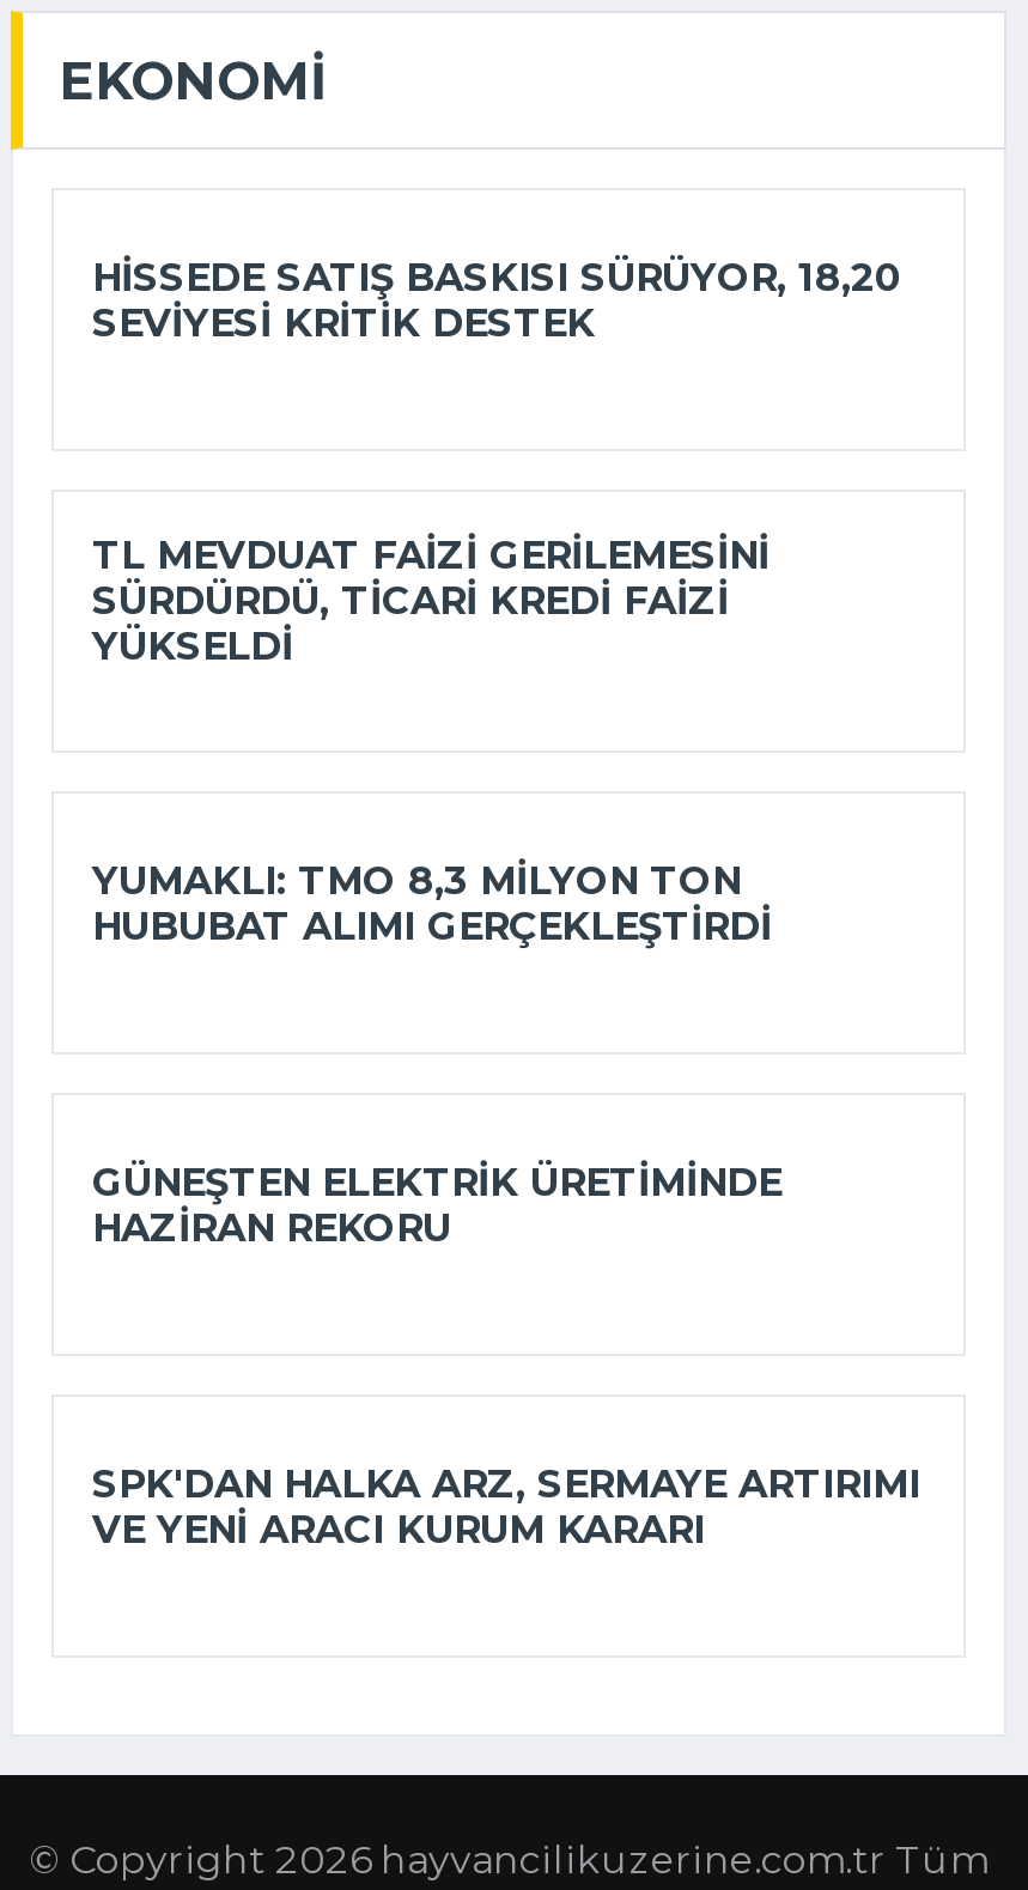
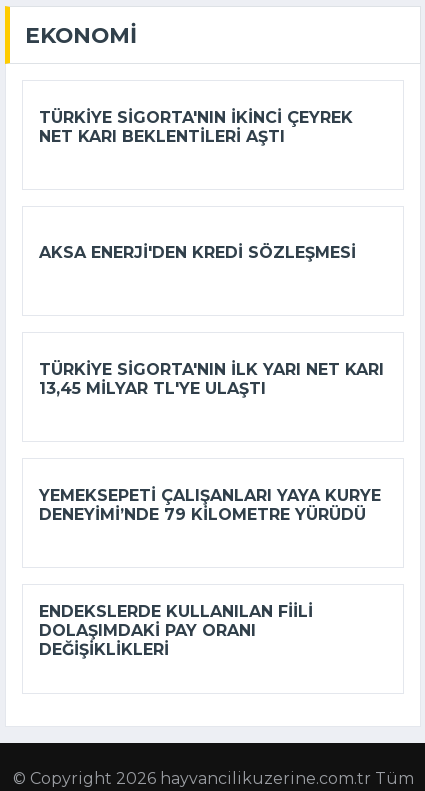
[92,255,901,346] HISSEDE SATIŞ BASKISI SÜRÜYOR, 18,20 | SEVIYESI KRITIK DESTEK -> [39,108,353,146] TÜRKIYE SIGORTA'NIN IKINCI ÇEYREK | NET KARI BEKLENTILERI AŞTI
[92,534,770,670] TL MEVDUAT FAIZI GERILEMESINI | SÜRDÜRDÜ, TICARI KREDI FAIZI | YÜKSELDI -> [39,243,356,262] AKSA ENERJI'DEN KREDI SÖZLEŞMESI
[92,858,772,949] YUMAKLI: TMO 8,3 MILYON TON | HUBUBAT ALIMI GERÇEKLEŞTIRDI -> [39,360,384,398] TÜRKIYE SIGORTA'NIN ILK YARI NET KARI | 13,45 MILYAR TL'YE ULAŞTI
[92,1160,781,1251] GÜNEŞTEN ELEKTRIK ÜRETIMINDE | HAZIRAN REKORU -> [39,486,381,524] YEMEKSEPETI ÇALIŞANLARI YAYA KURYE | DENEYIMI’NDE 79 KILOMETRE YÜRÜDÜ
[92,1461,920,1552] SPK'DAN HALKA ARZ, SERMAYE ARTIRIMI | VE YENI ARACI KURUM KARARI -> [39,602,313,659] ENDEKSLERDE KULLANILAN FIILI | DOLAŞIMDAKI PAY ORANI | DEĞIŞIKLIKLERI

